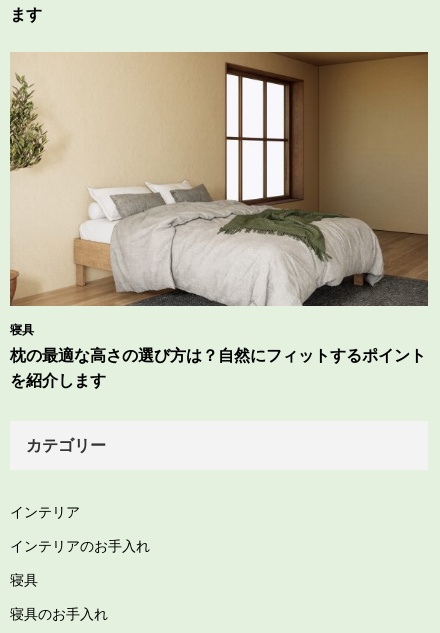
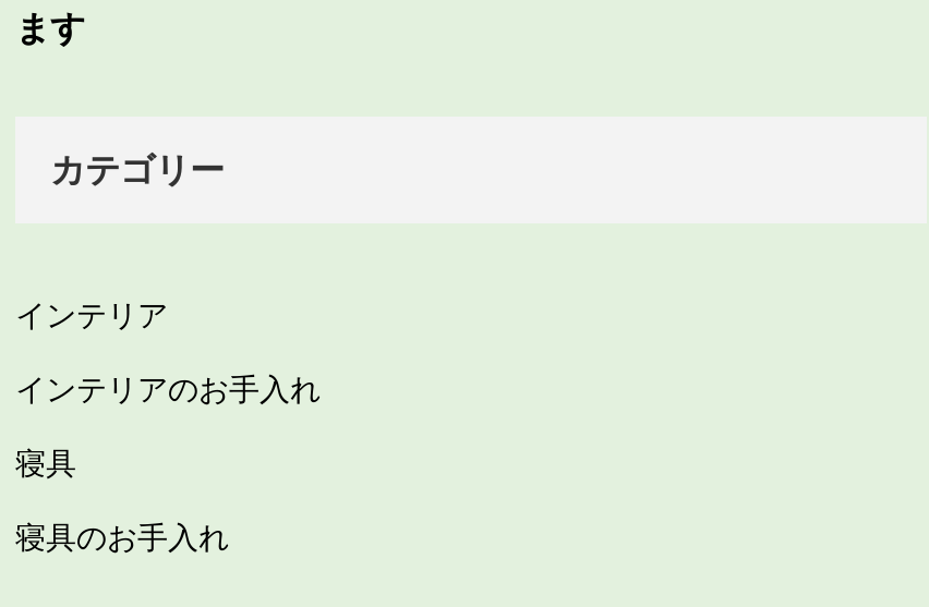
[9,51,429,389] [image] | 寝具 | 枕の最適な高さの選び方は？自然にフィットするポイント | を紹介します -> none

